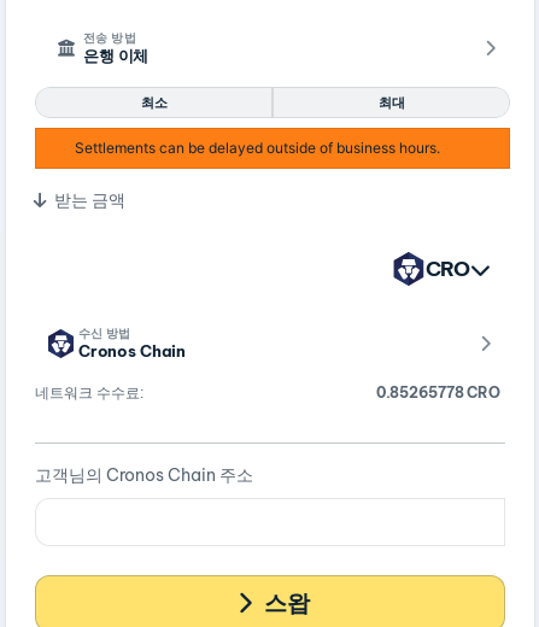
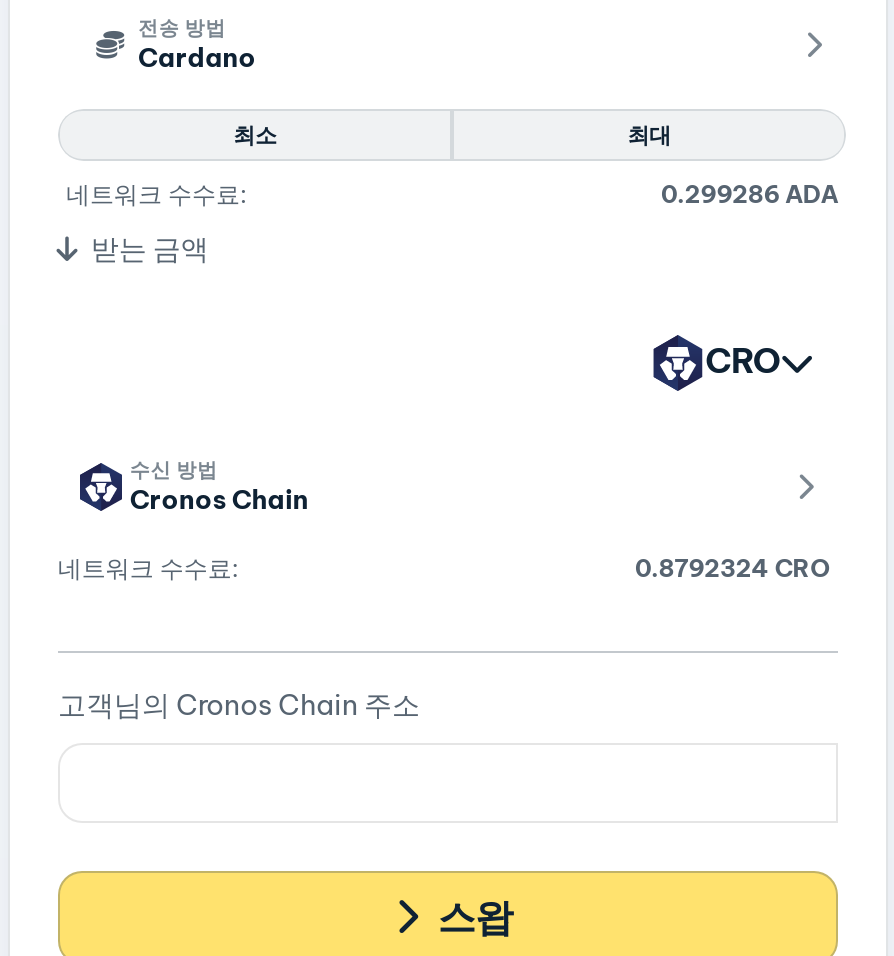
[83,46,149,65] 은행 이체 -> [138,40,256,72] Cardano
[75,139,440,157] Settlements can be delayed outside of business hours. -> [66,178,838,208] 네트워크 수수료: | 0.299286 ADA
[376,384,500,402] 0.85265778 CRO -> [635,552,830,582] 0.8792324 CRO

